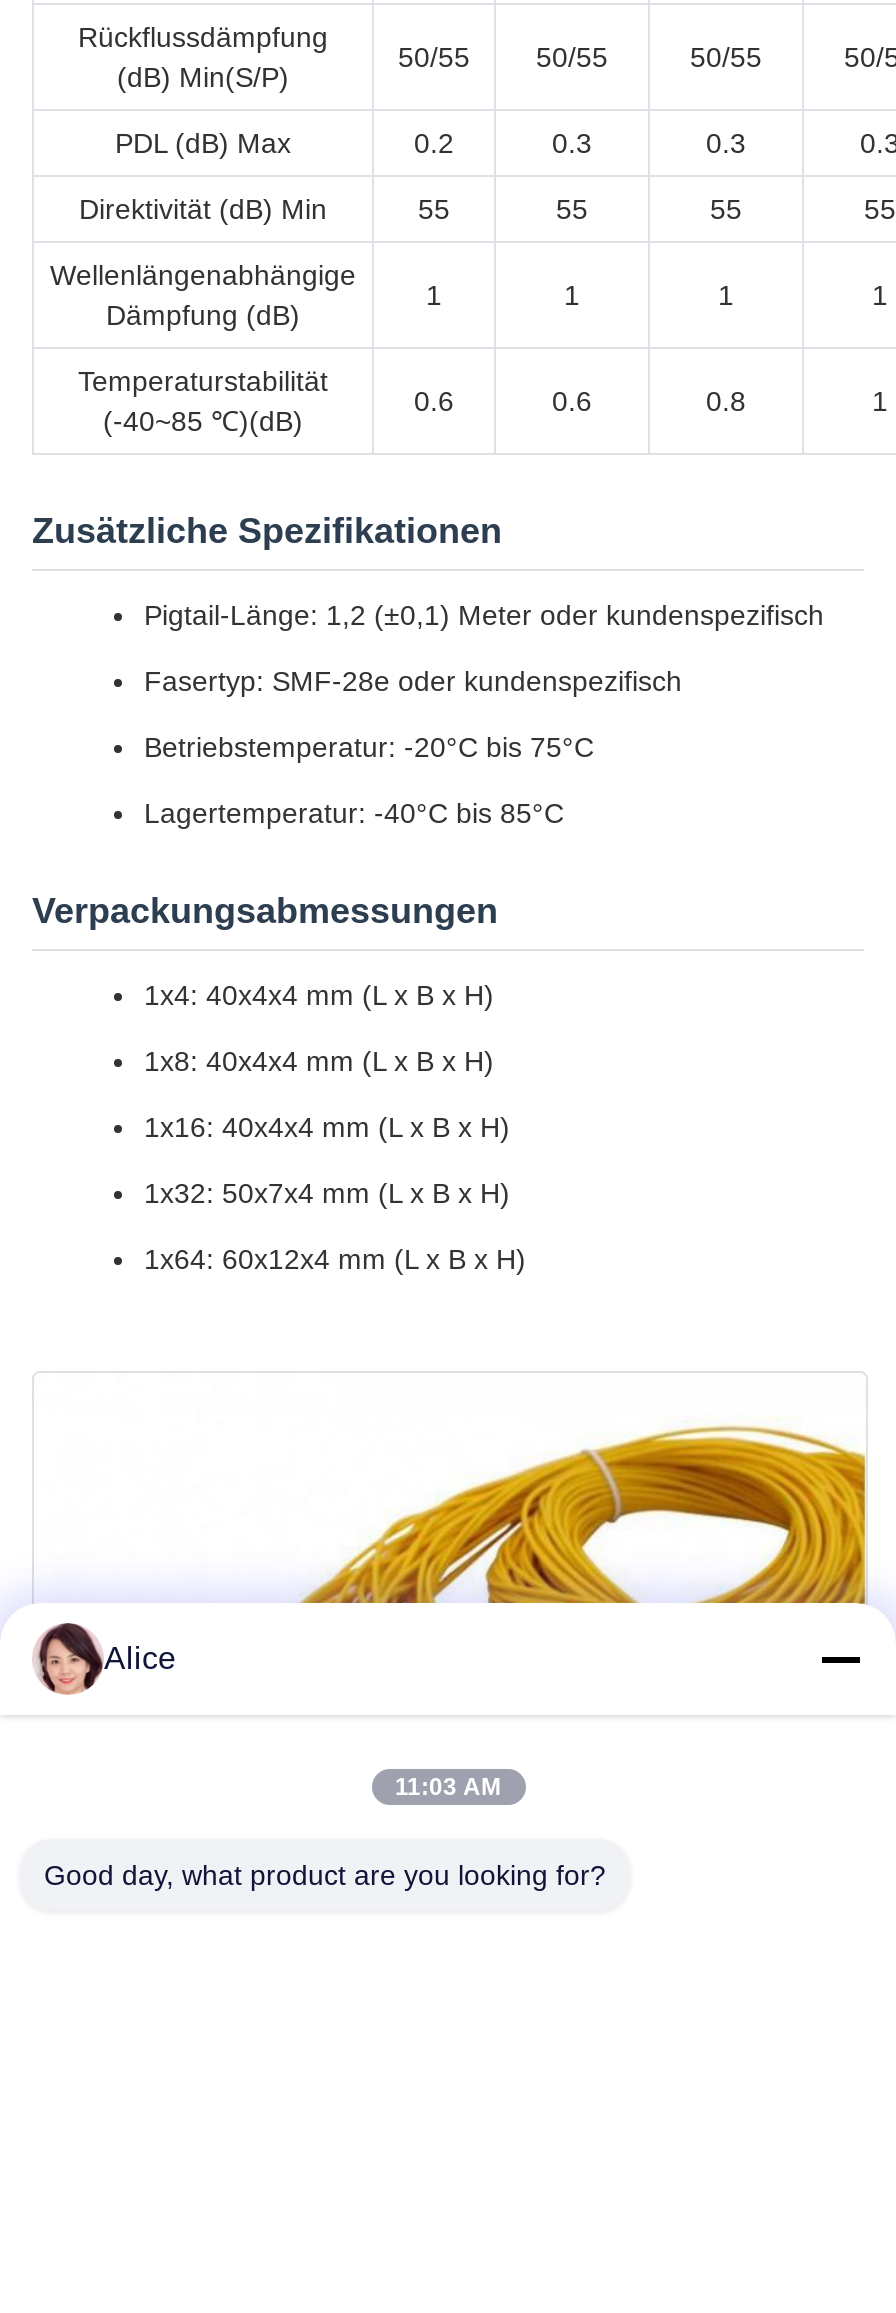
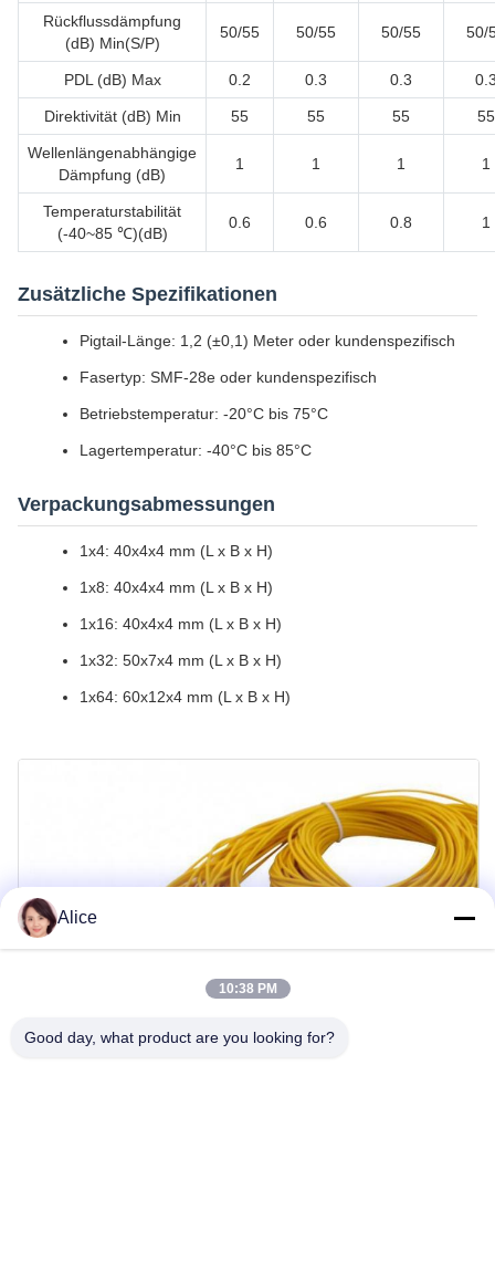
[395,1773,501,1801] 11:03 AM -> [218,981,277,996] 10:38 PM

